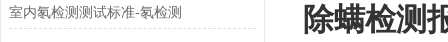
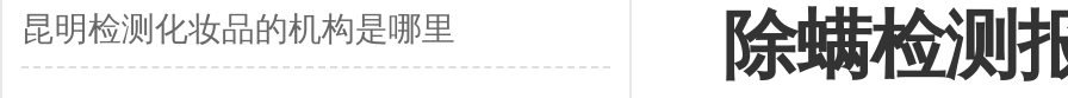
[9,5,182,20] 室内氡检测测试标准-氡检测 -> [21,12,455,47] 昆明检测化妆品的机构是哪里

